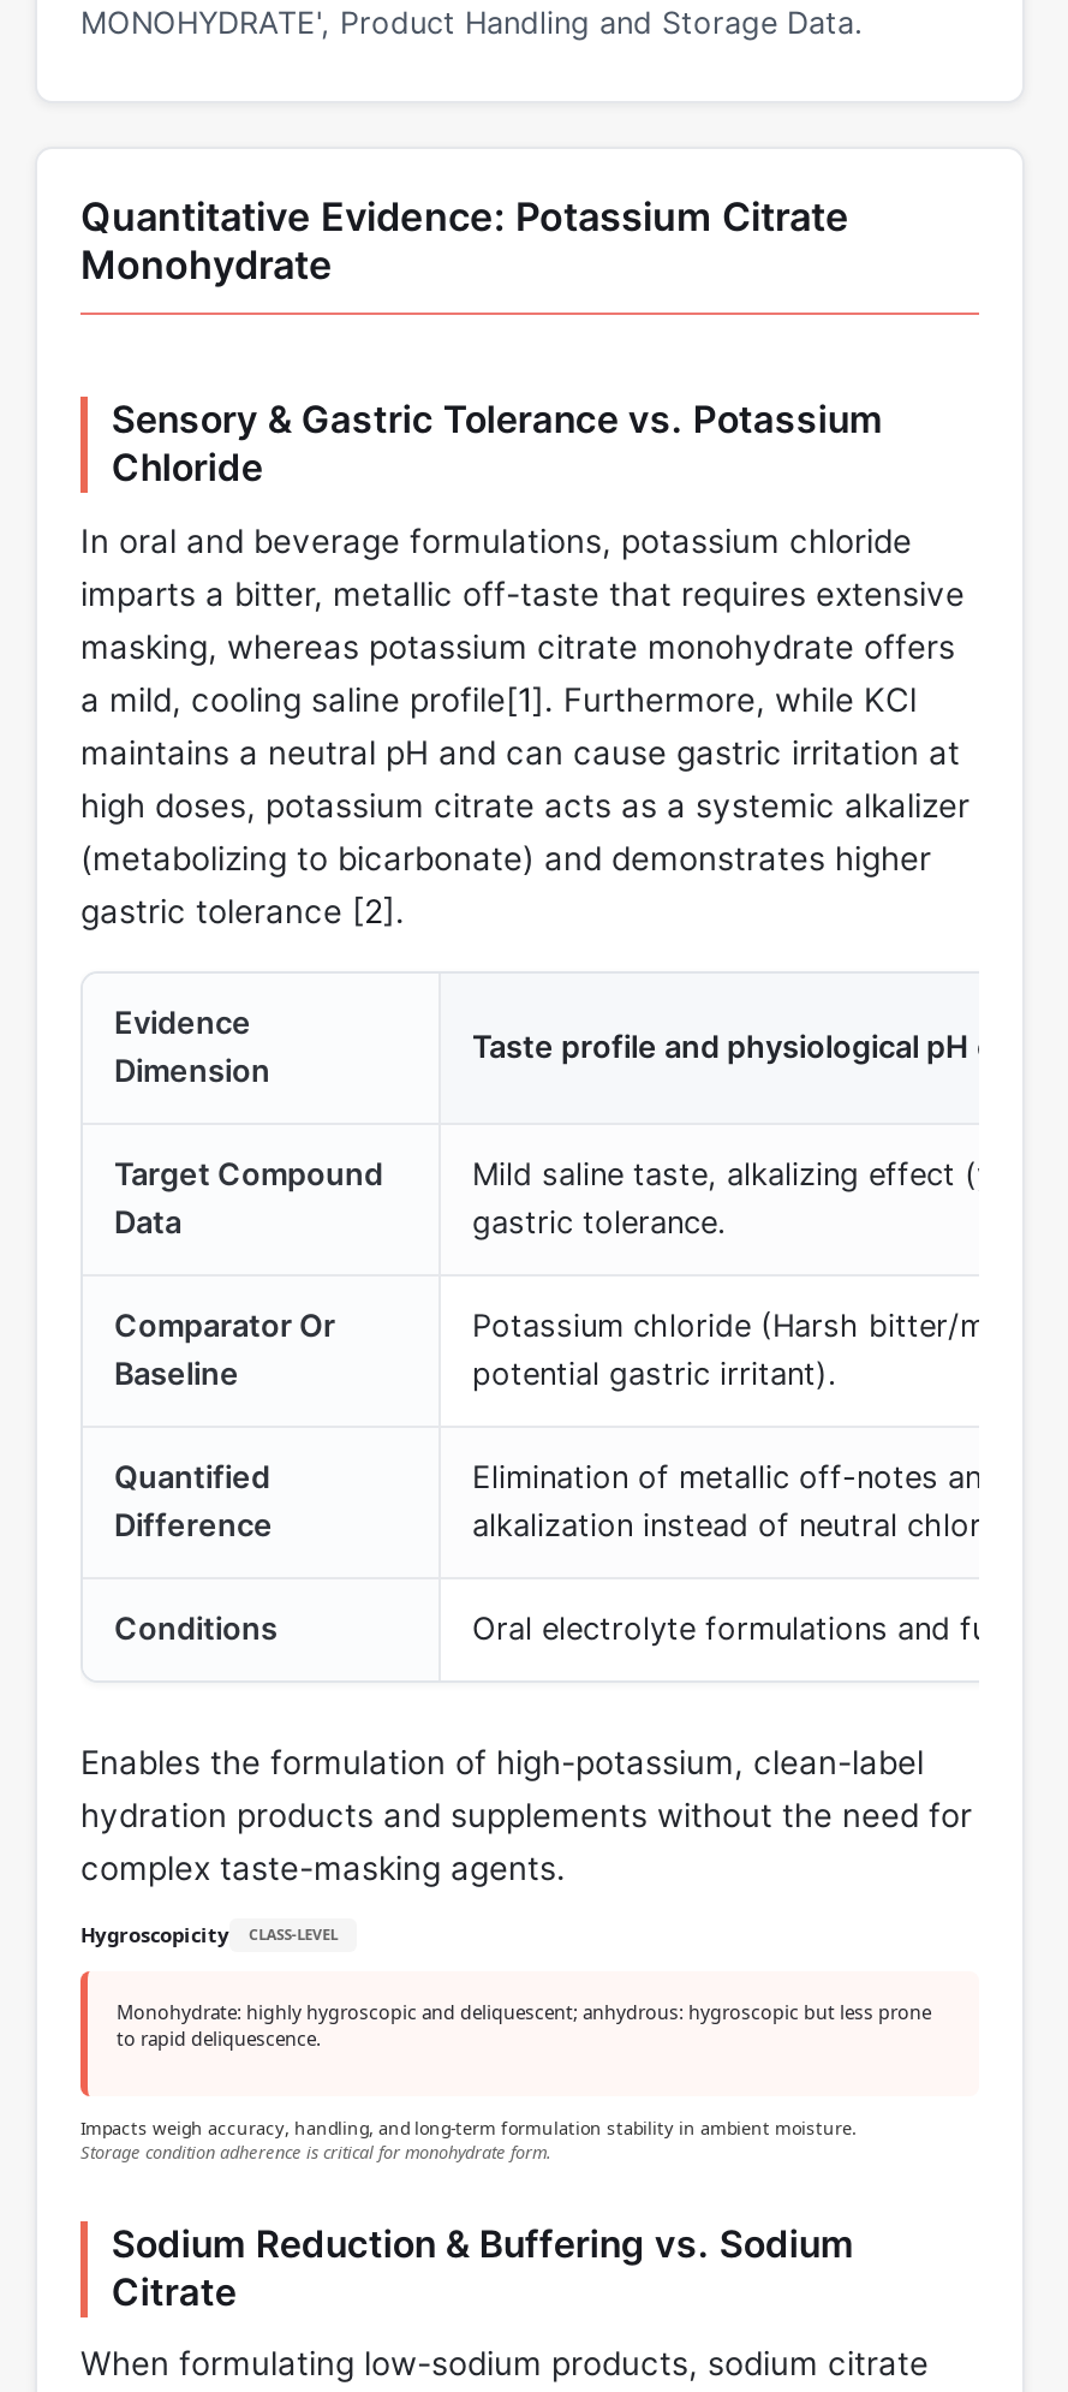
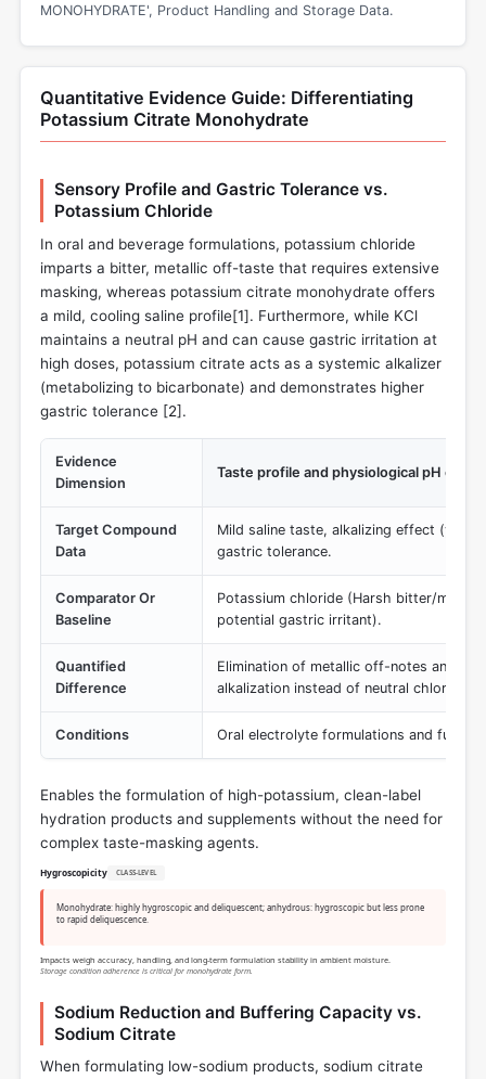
[80,192,849,288] Quantitative Evidence: Potassium Citrate | Monohydrate -> [40,87,413,130] Quantitative Evidence Guide: Differentiating | Potassium Citrate Monohydrate
[111,397,883,491] Sensory & Gastric Tolerance vs. Potassium | Chloride -> [54,179,388,221] Sensory Profile and Gastric Tolerance vs. | Potassium Chloride
[111,2220,854,2314] Sodium Reduction & Buffering vs. Sodium | Citrate -> [54,1001,422,1044] Sodium Reduction and Buffering Capacity vs. | Sodium Citrate

